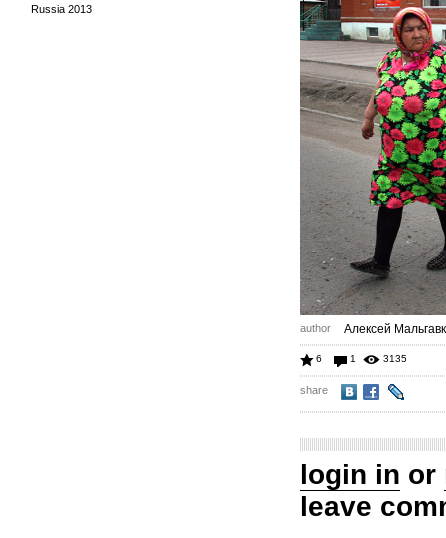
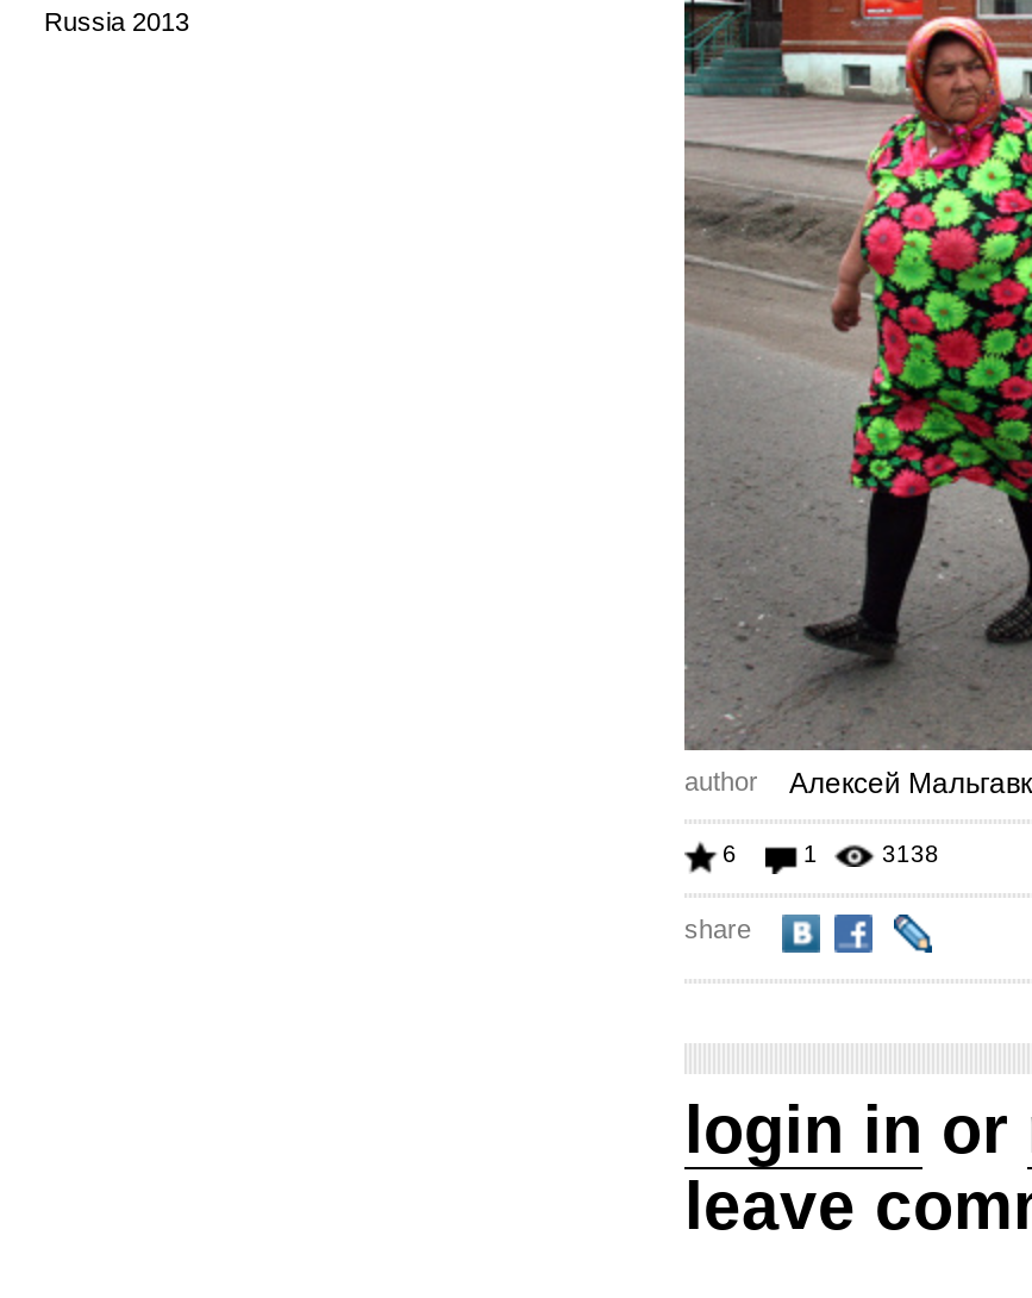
[383,353,407,364] 3135 -> [882,841,939,867] 3138

